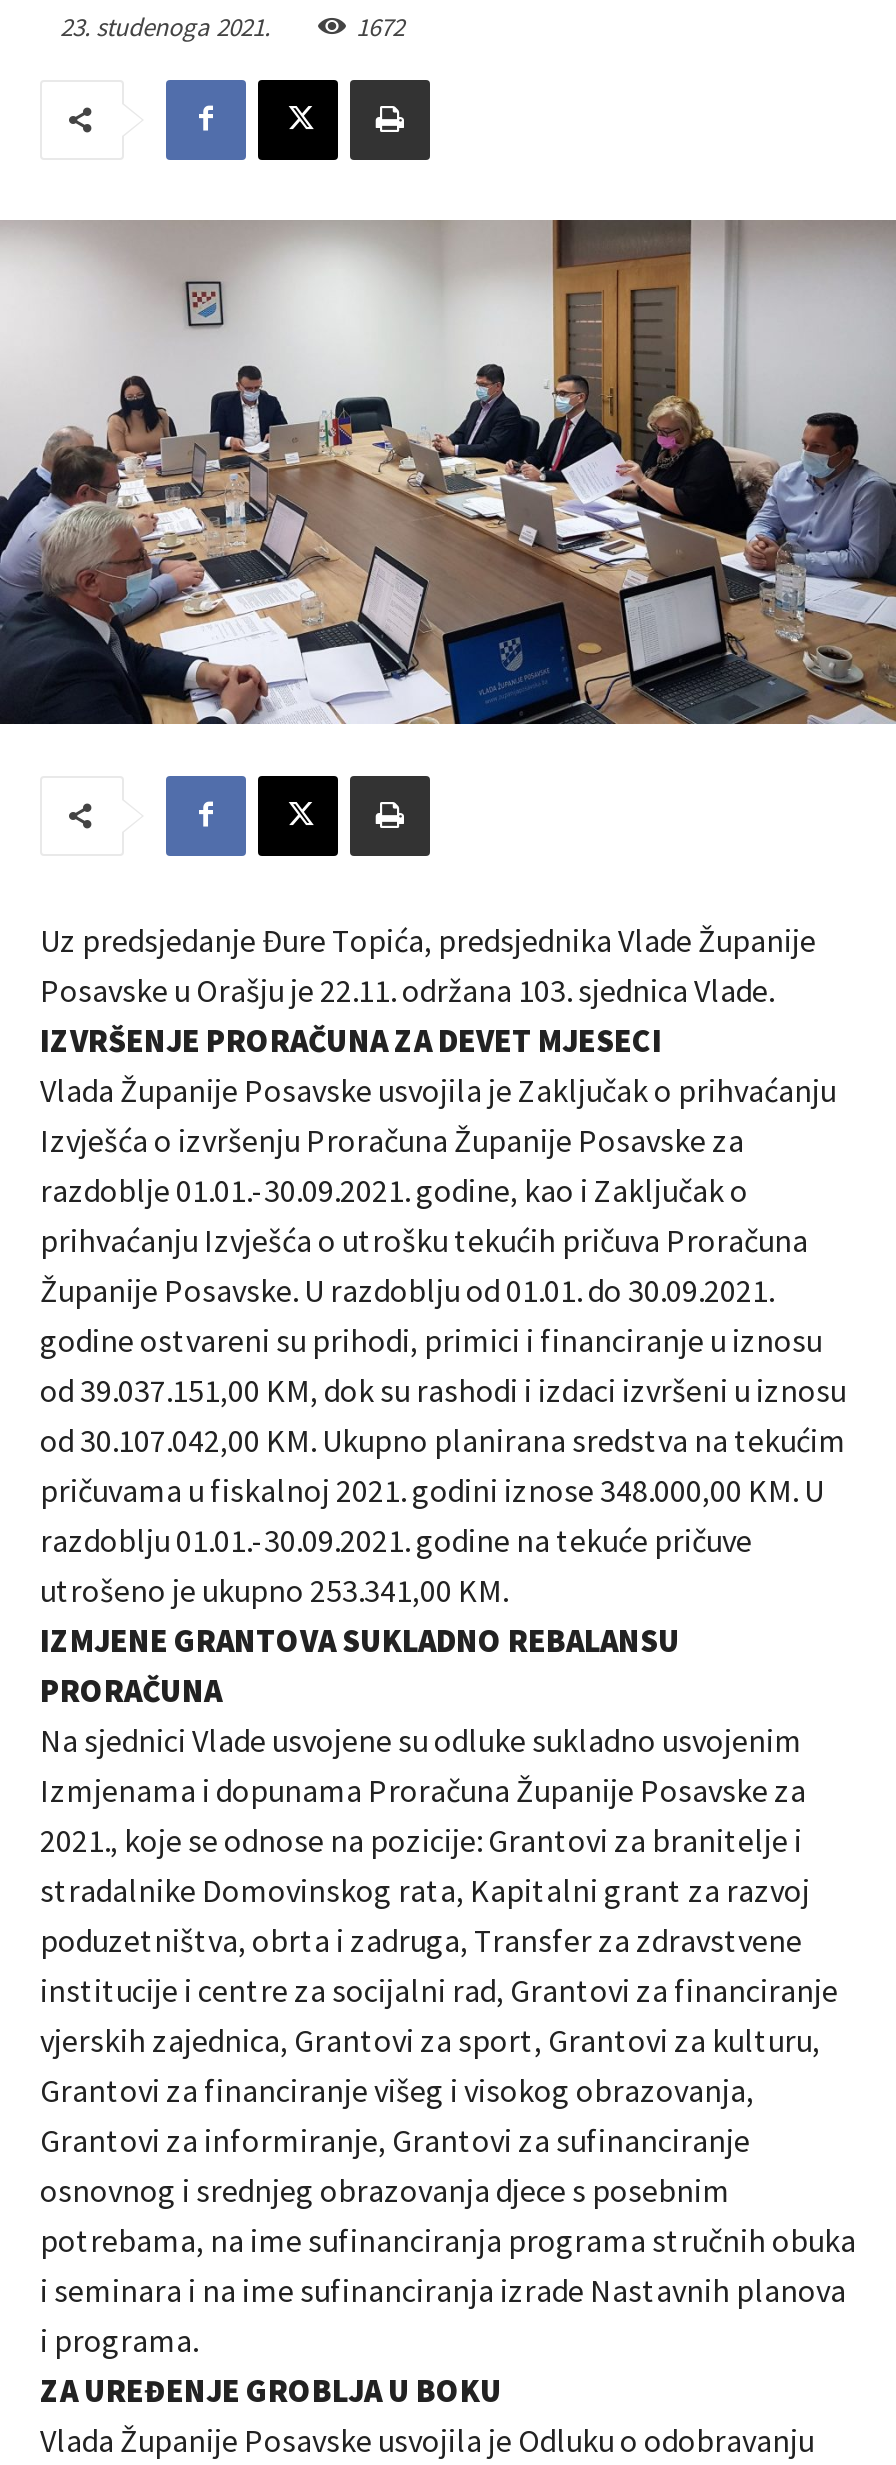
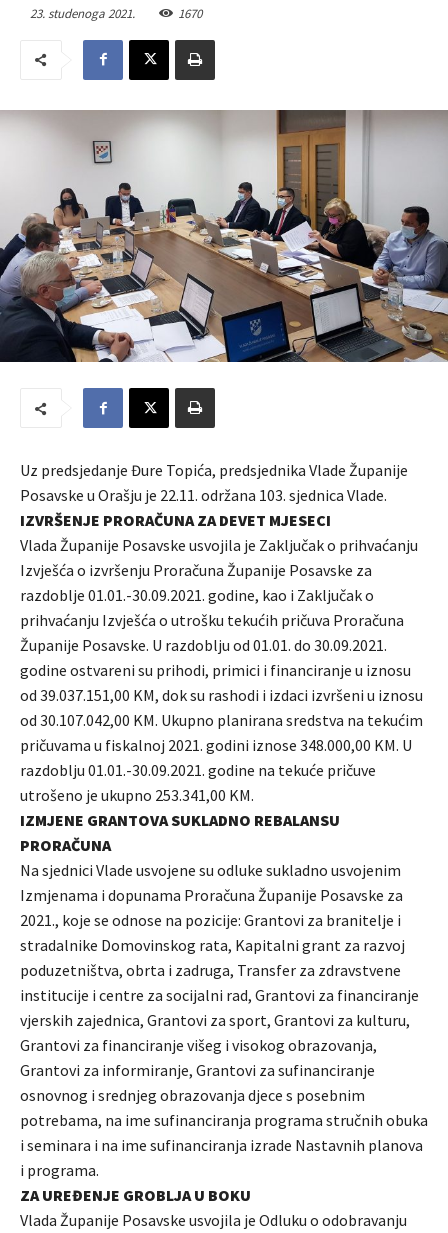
[356,10,404,44] 1672 -> [178,5,202,22] 1670

